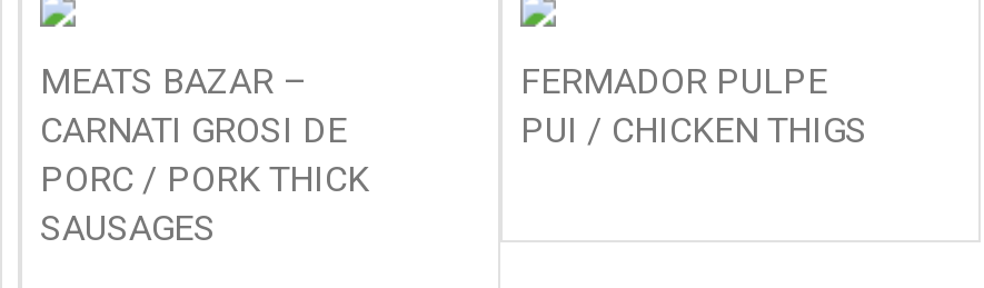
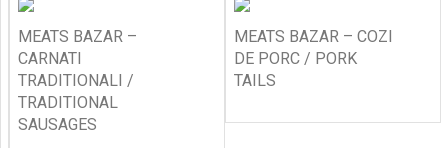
[520,60,867,151] FERMADOR PULPE | PUI / CHICKEN THIGS -> [234,27,393,90] MEATS BAZAR – COZI | DE PORC / PORK | TAILS
[40,109,369,200] CARNATI GROSI DE | PORC / PORK THICK -> [18,49,134,112] CARNATI | TRADITIONALI / | TRADITIONAL

